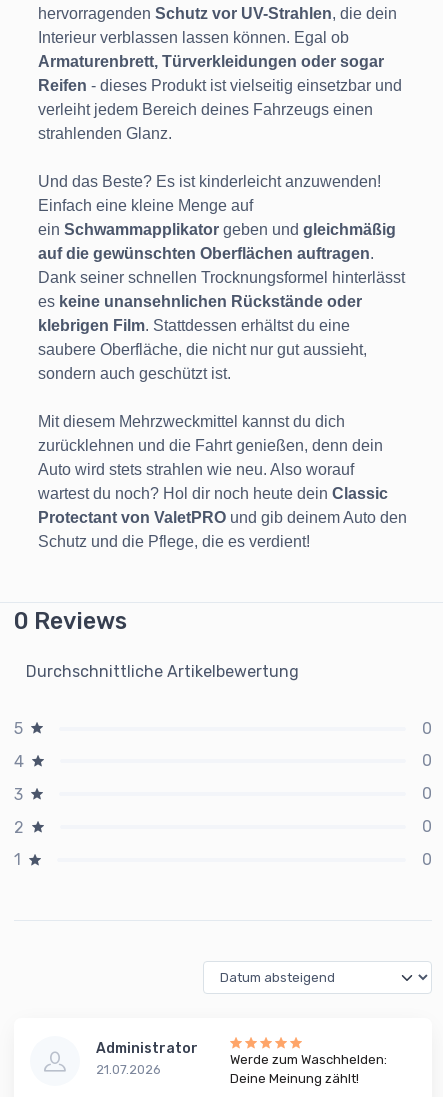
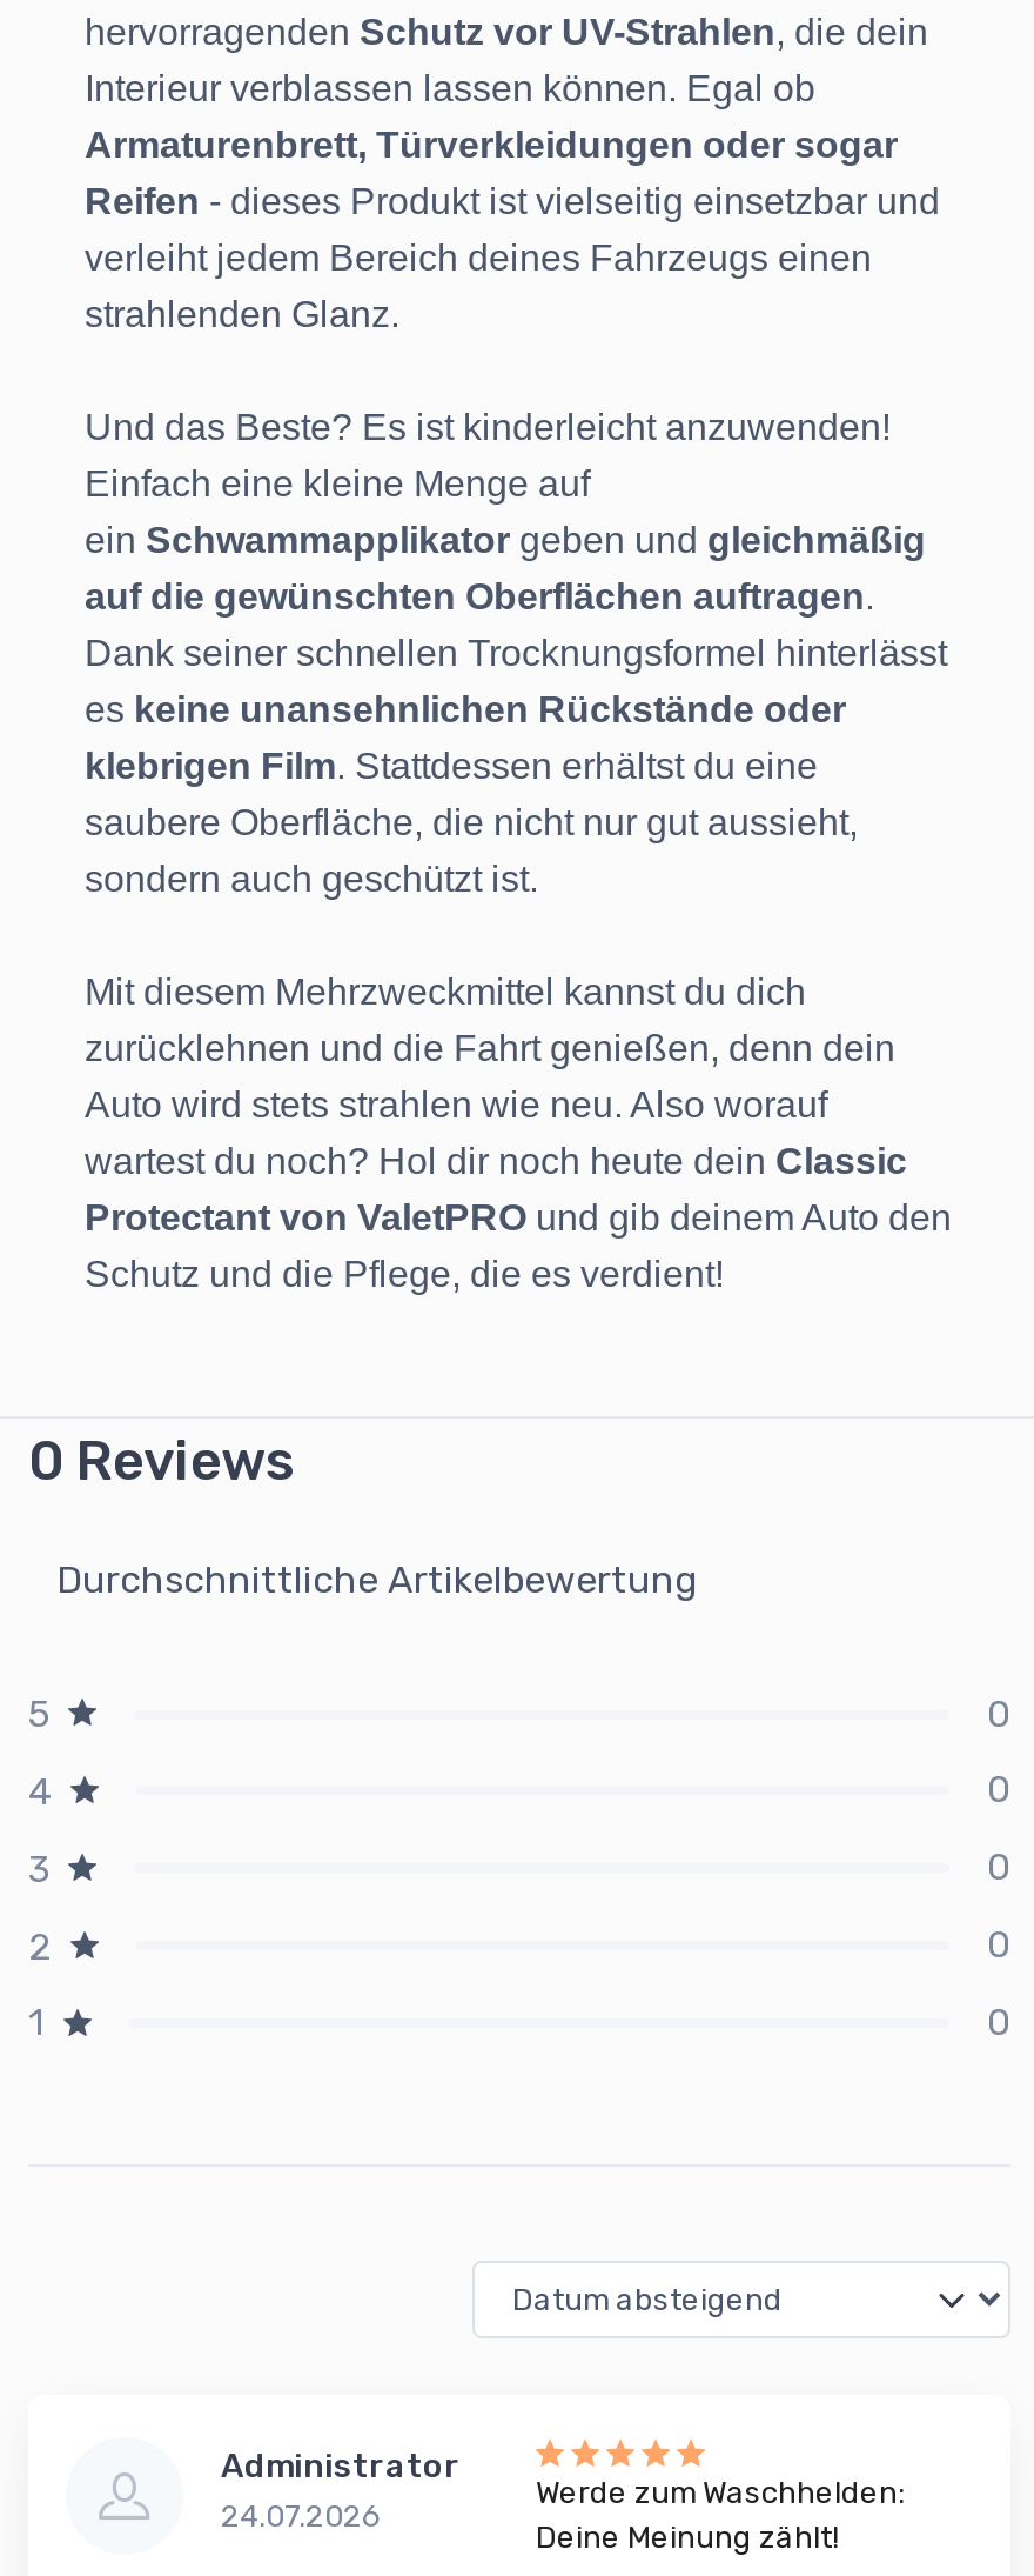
[96,1062,161,1077] 21.07.2026 -> [221,2498,381,2534] 24.07.2026

